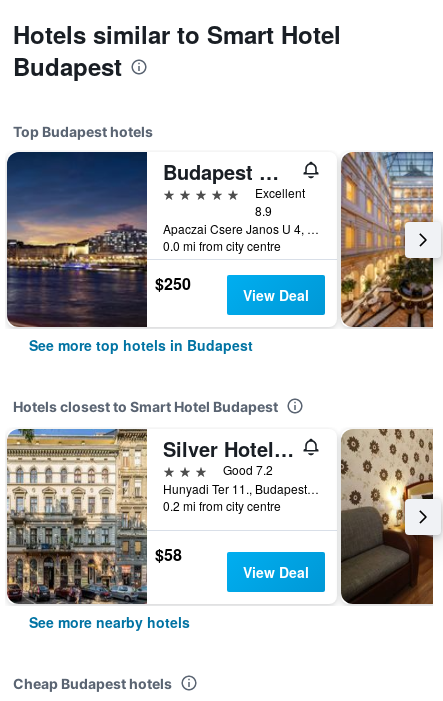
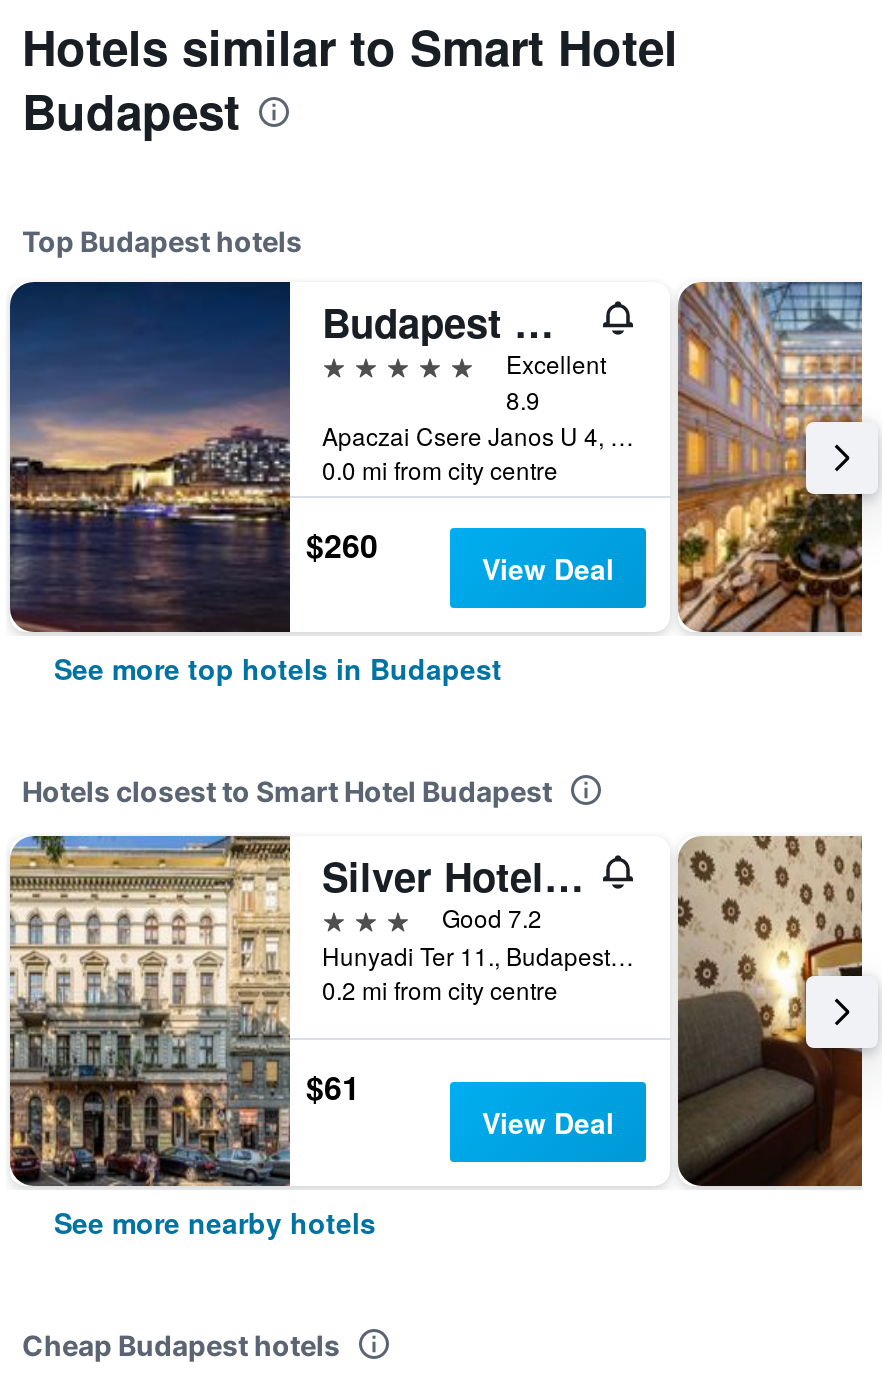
[155,272,191,295] $250 -> [306,522,378,568] $260
[155,543,182,566] $58 -> [306,1065,360,1111] $61

